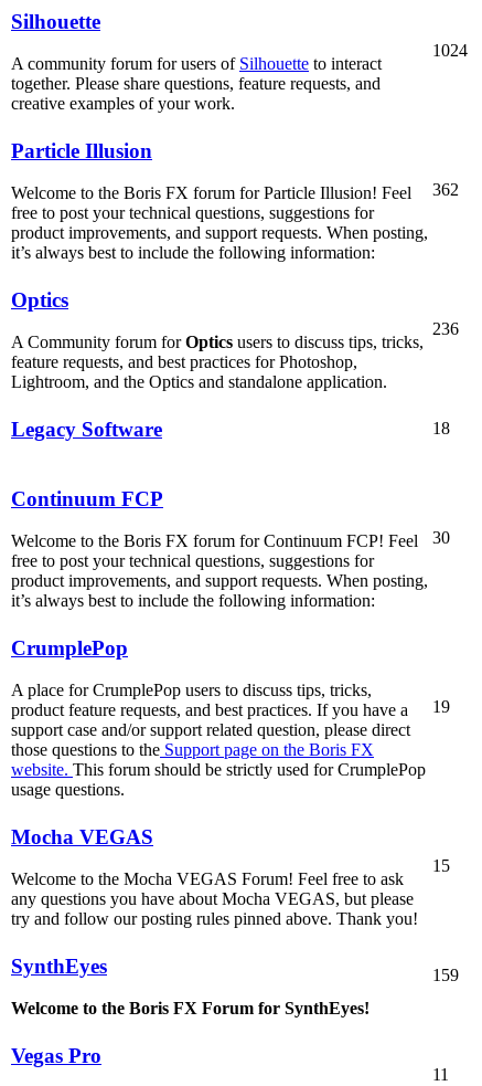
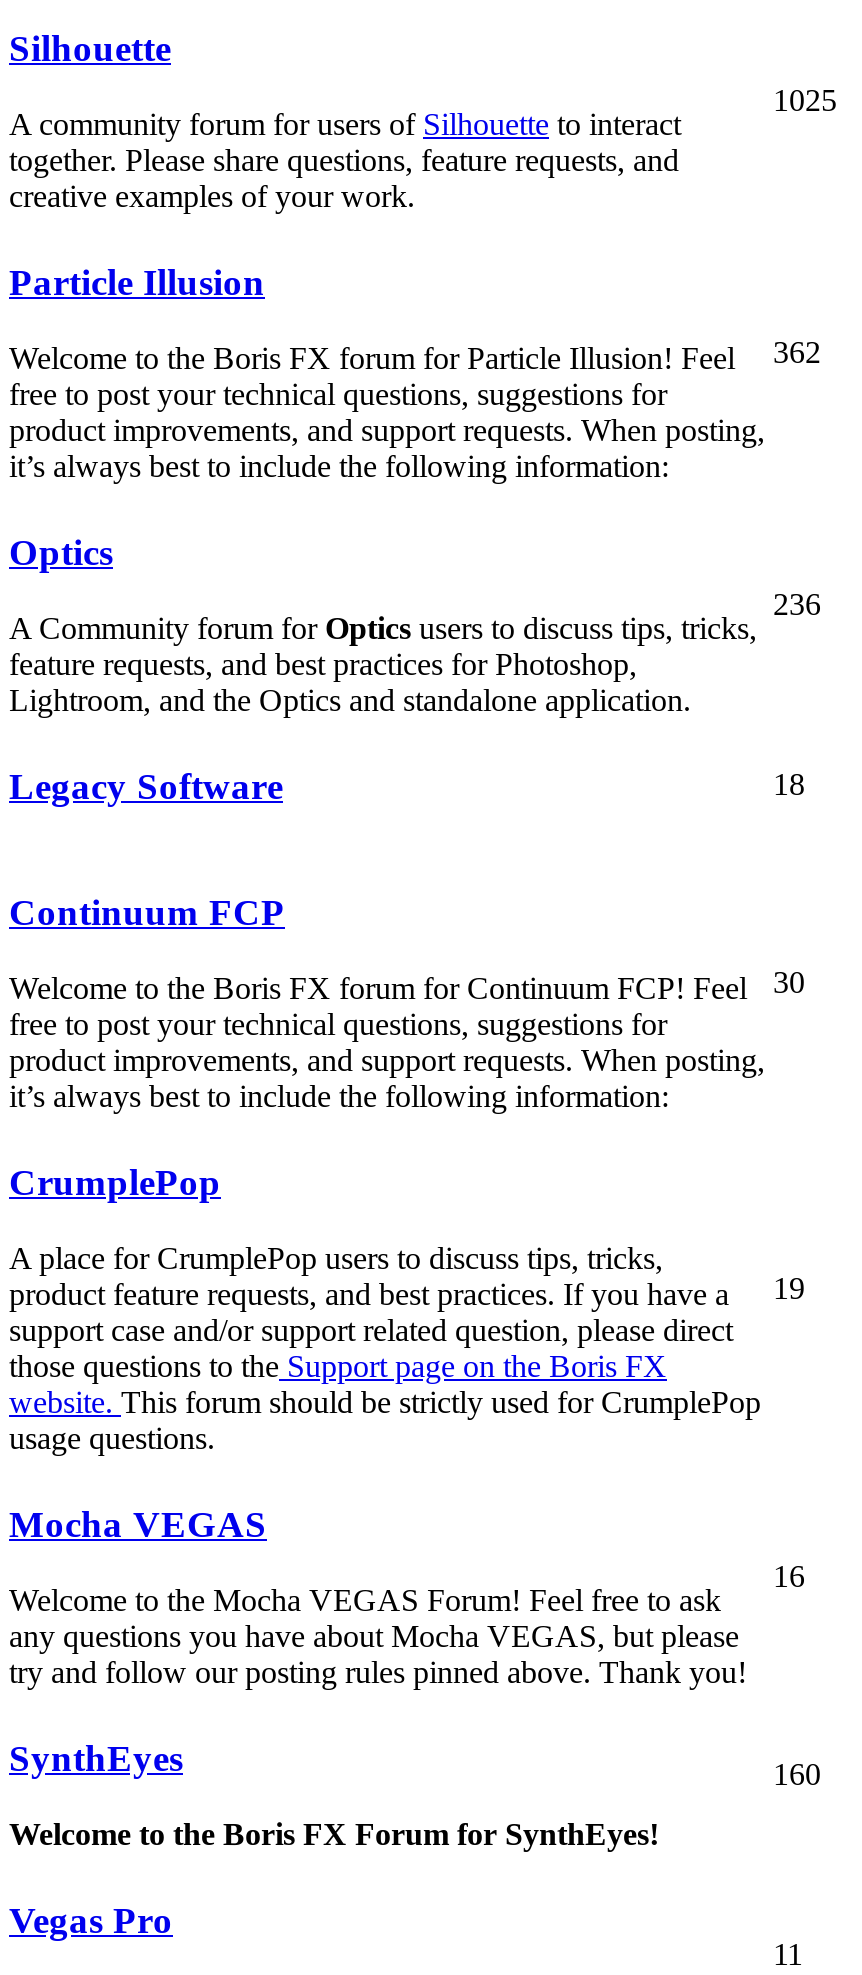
[432,41,468,60] 1024 -> [773,83,837,117] 1025
[432,856,450,875] 15 -> [773,1559,805,1593] 16
[432,966,459,984] 159 -> [773,1757,821,1791] 160

